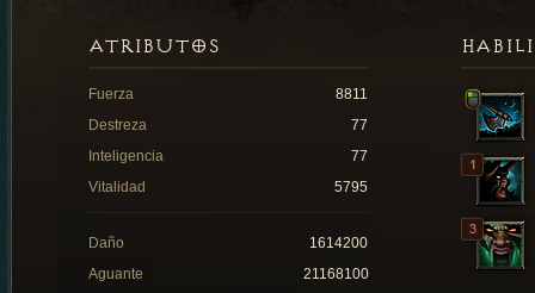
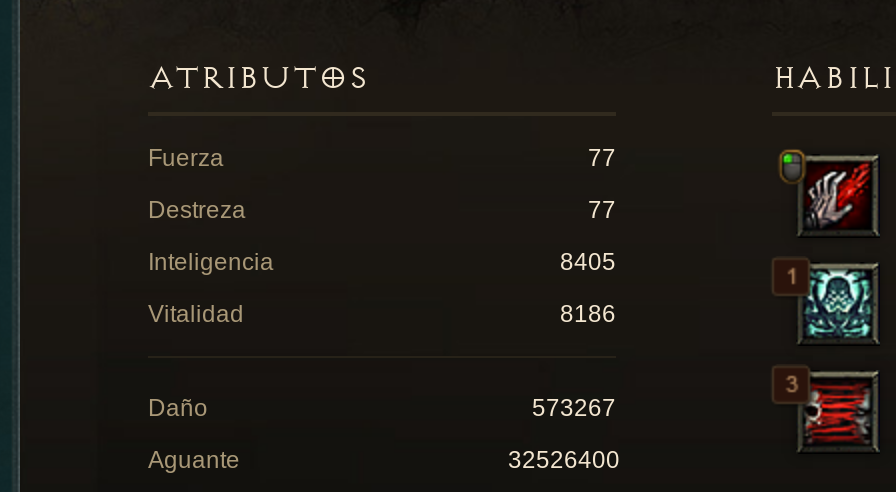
[336,86,368,102] 8811 -> [588,144,616,172] 77
[478,95,523,137] [image] -> [802,160,874,230] [image]
[351,148,368,164] 77 -> [560,248,616,276] 8405
[479,160,521,201] [image] -> [804,266,872,338] [image]
[334,179,368,195] 5795 -> [560,300,616,328] 8186
[479,223,523,268] [image] -> [802,376,874,448] [image]
[309,235,368,251] 1614200 -> [532,394,616,422] 573267
[303,266,369,282] 21168100 -> [508,446,620,474] 32526400

